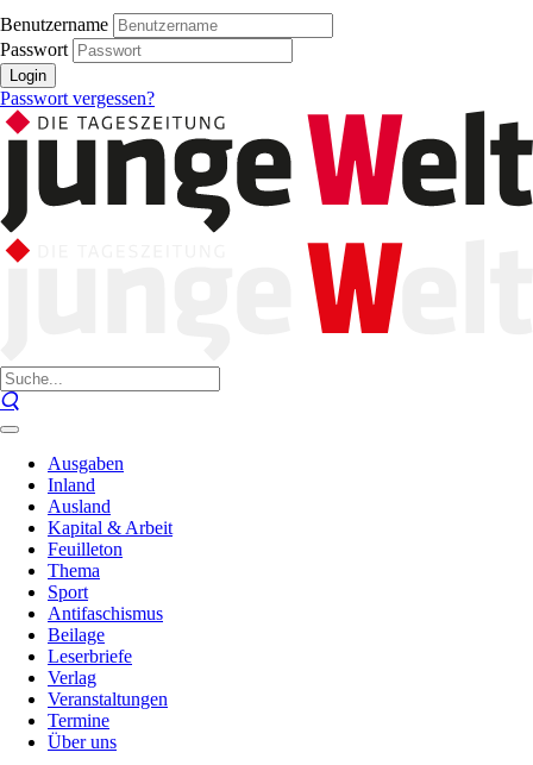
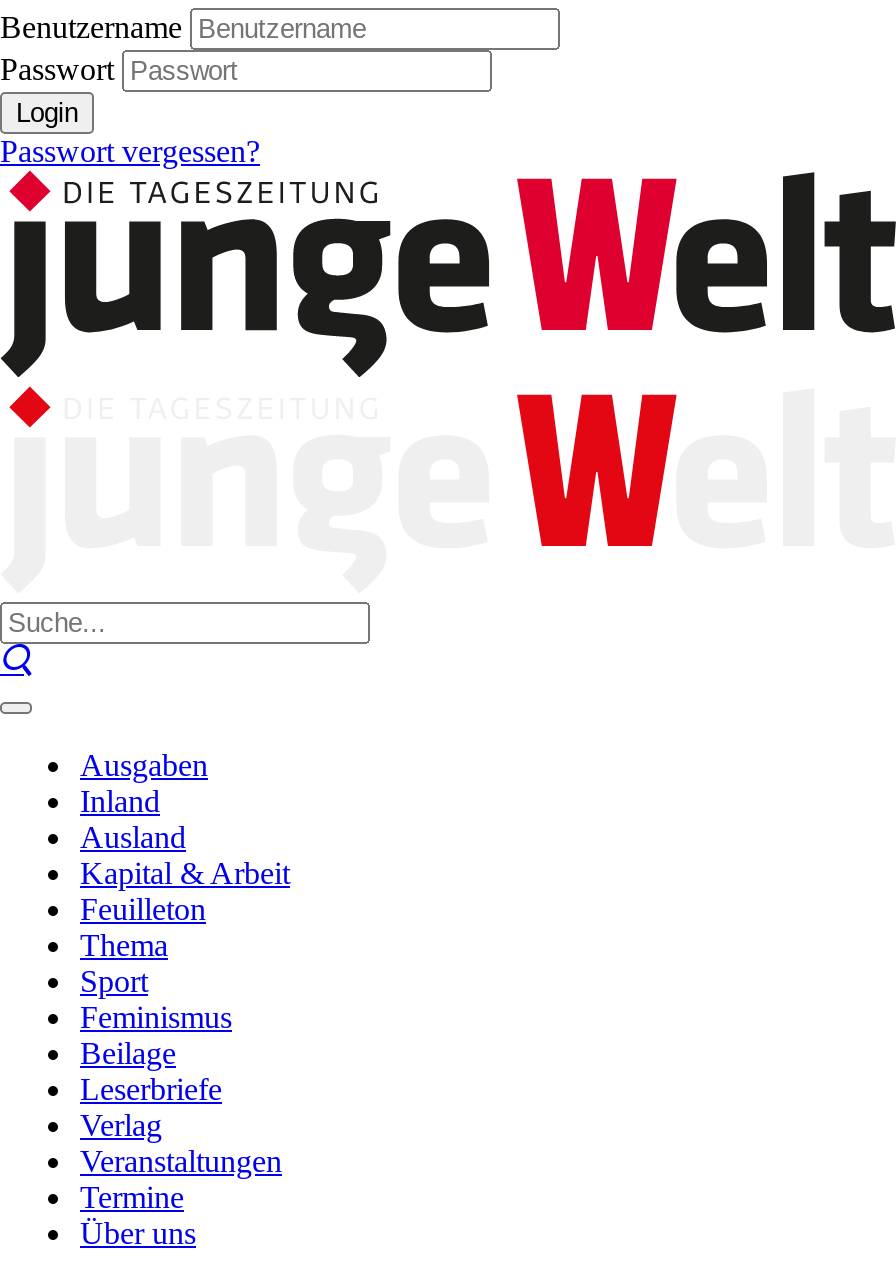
[48,603,163,623] Antifaschismus -> [80,1000,232,1034] Feminismus

